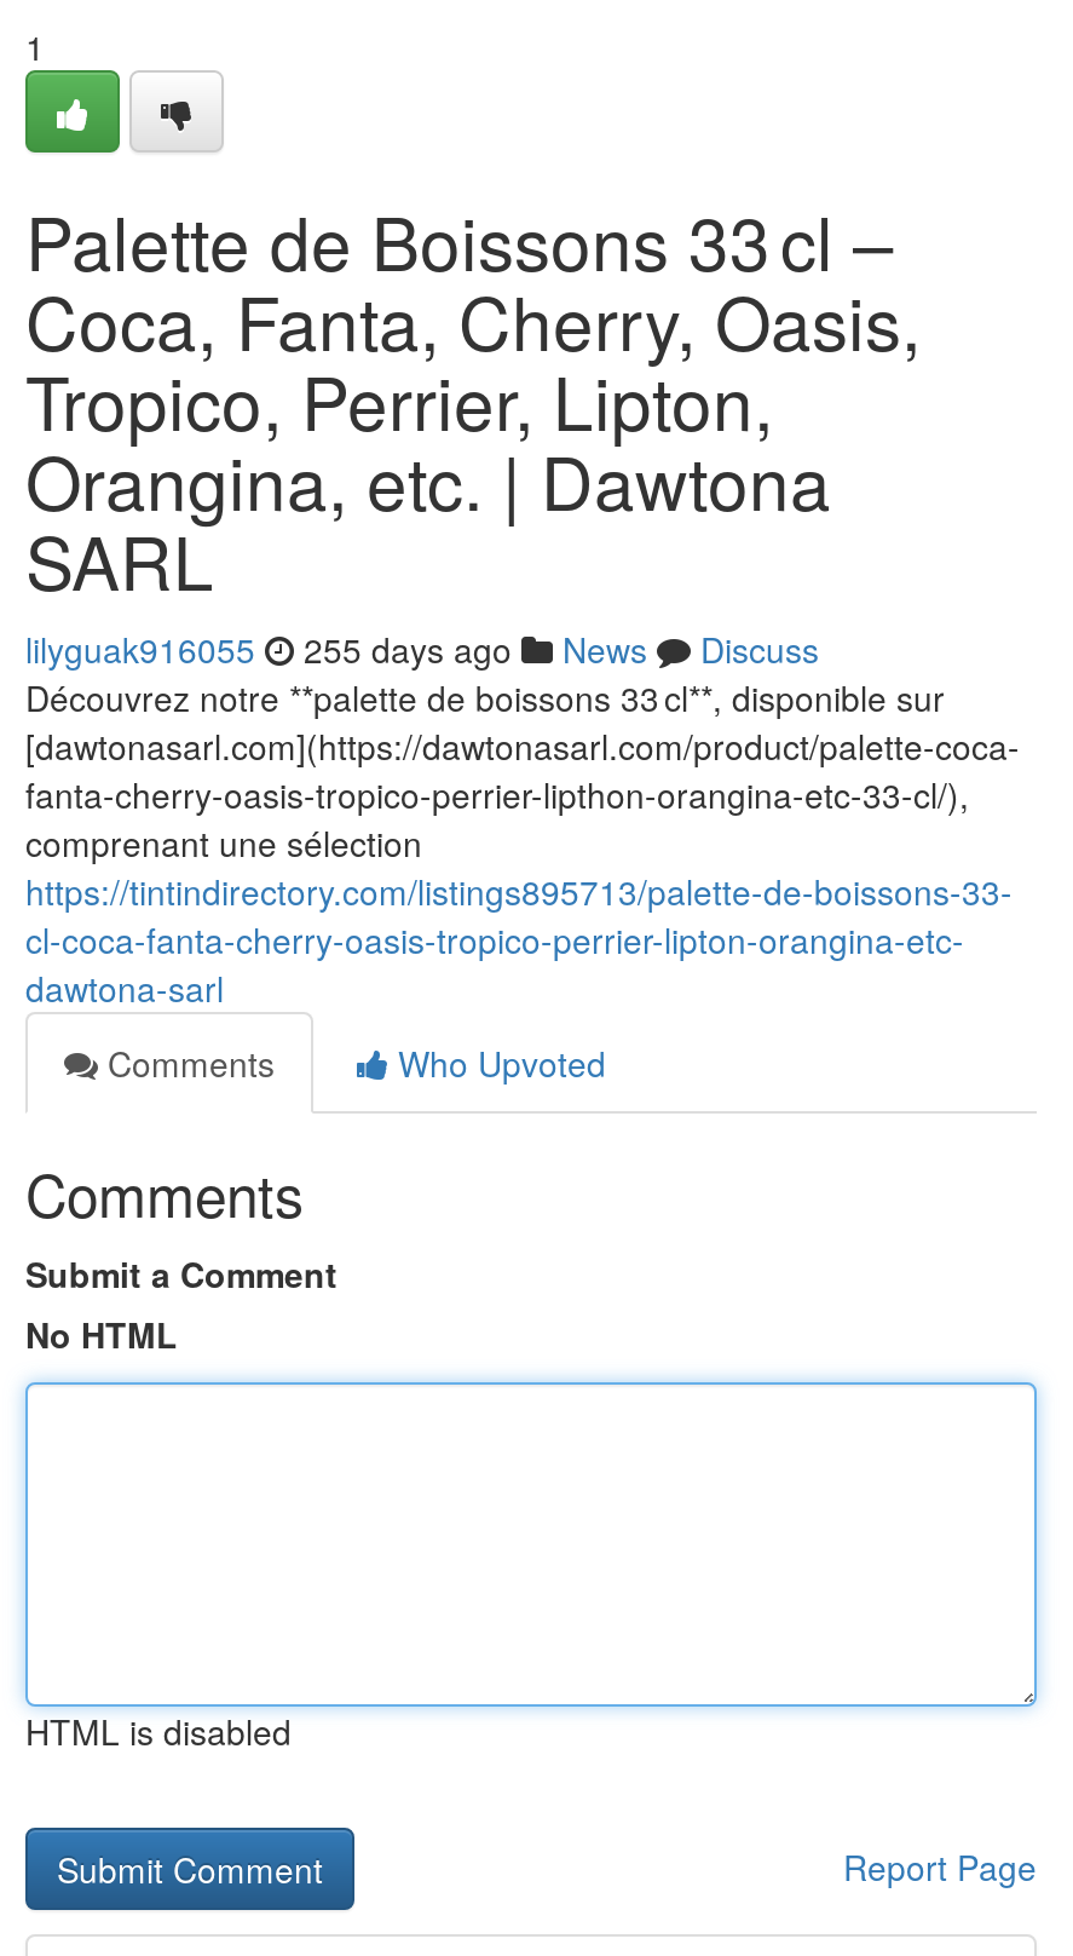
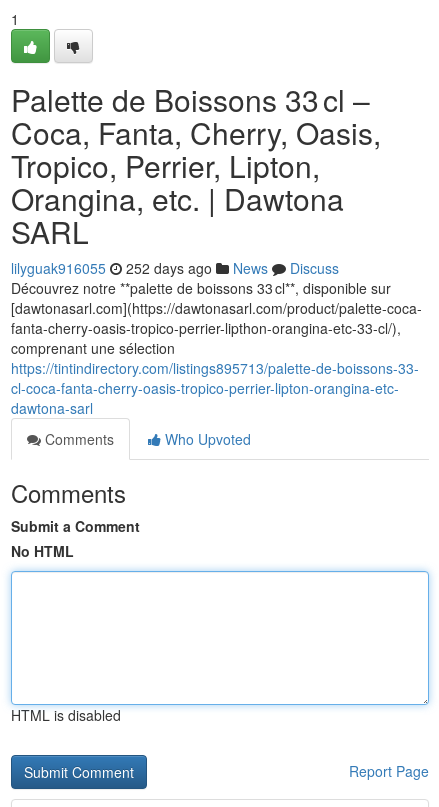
[25,625,819,673] lilyguak916055 255 days ago News Discuss -> [11,258,339,278] lilyguak916055 252 days ago News Discuss

